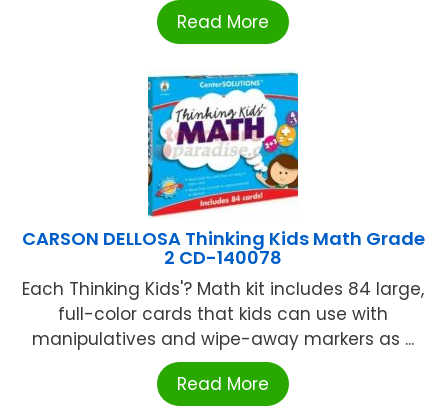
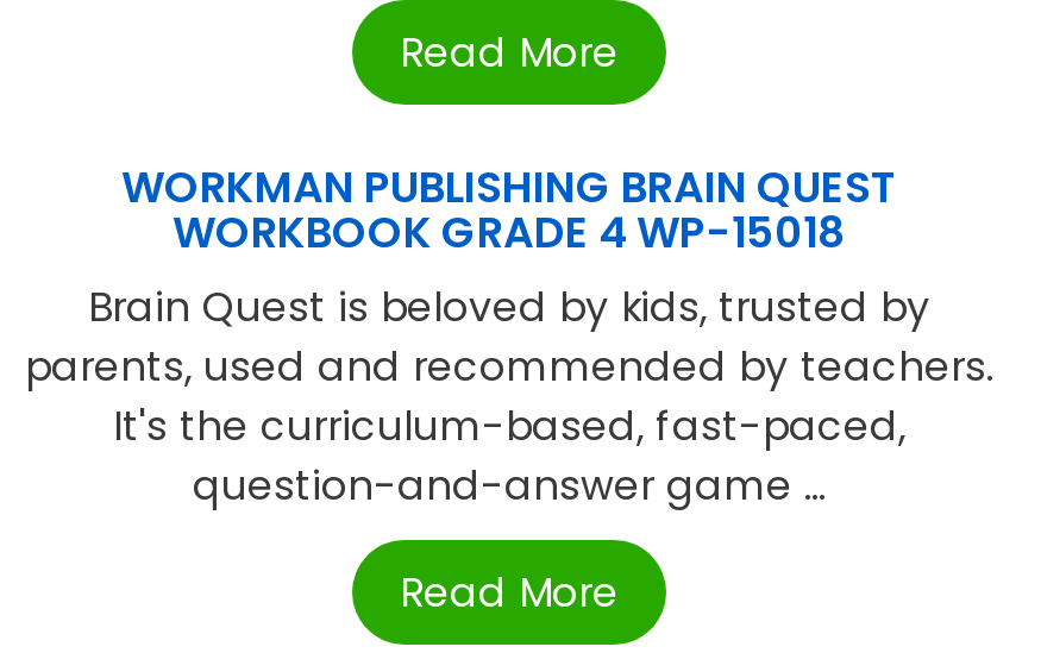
[21,226,424,351] CARSON DELLOSA Thinking Kids Math Grade | 2 CD-140078 | Each Thinking Kids'? Math kit includes 84 large, | full-color cards that kids can use with | manipulatives and wipe-away markers as ... -> [25,157,993,514] WORKMAN PUBLISHING BRAIN QUEST | WORKBOOK GRADE 4 WP-15018 | Brain Quest is beloved by kids, trusted by | parents, used and recommended by teachers. | It's the curriculum-based, fast-paced, | question-and-answer game ...

